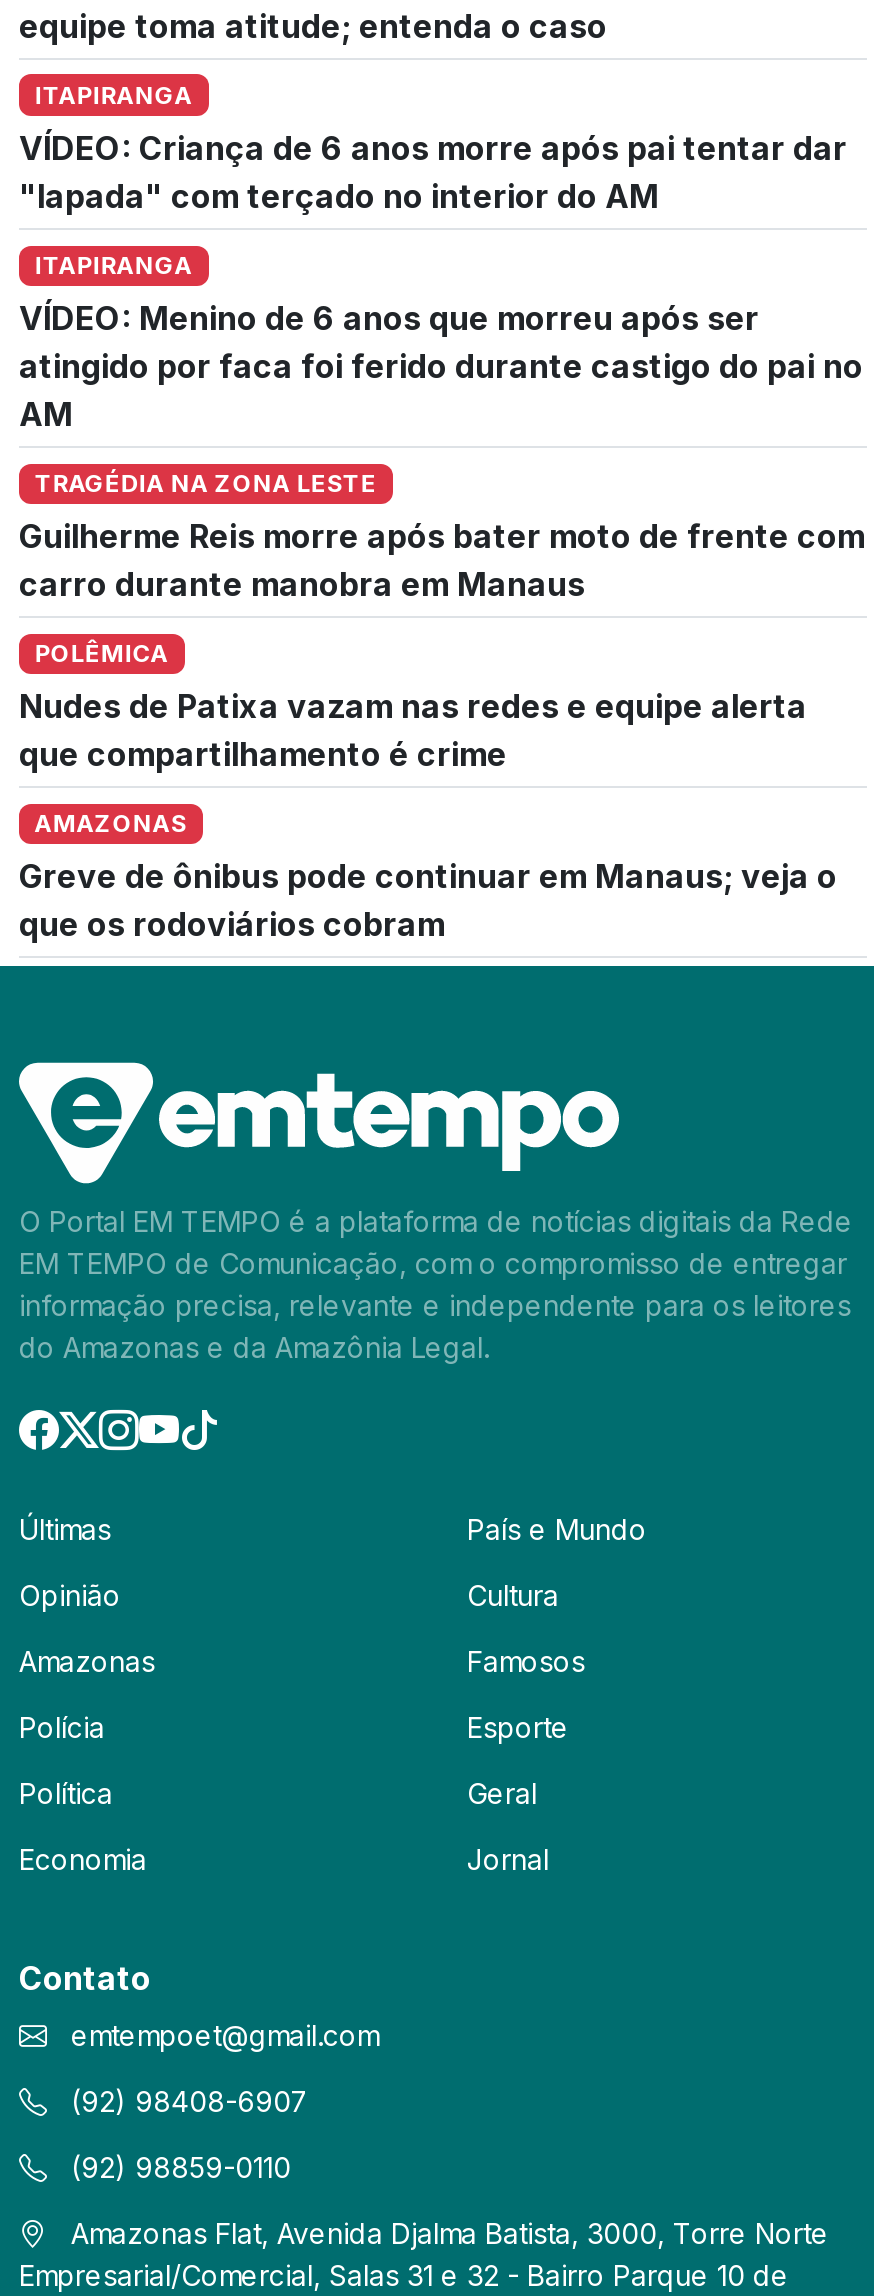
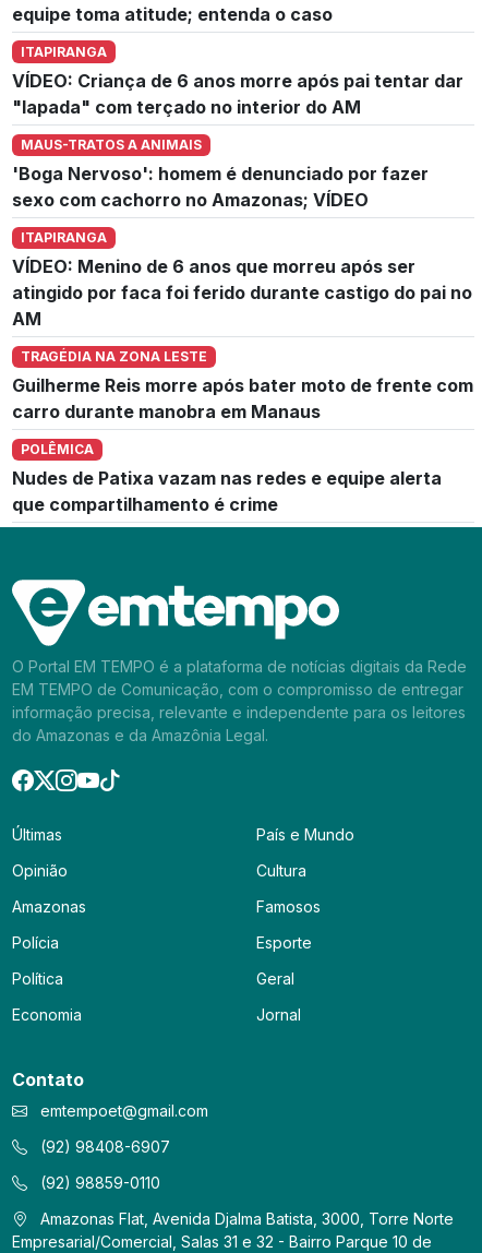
none -> [12,136,429,211] MAUS-TRATOS A ANIMAIS | 'Boga Nervoso': homem é denunciado por fazer | sexo com cachorro no Amazonas; VÍDEO
moved [19,249,865,774] -> [12,229,473,516]: ITAPIRANGA | VÍDEO: Menino de 6 anos que morreu após ser | atingido por faca foi ferido durante castigo do pai no | ... | Nudes de Patixa vazam nas redes e equipe alerta | que compartilhamento é crime
[19,808,837,945] AMAZONAS | Greve de ônibus pode continuar em Manaus; veja o | que os rodoviários cobram -> none

